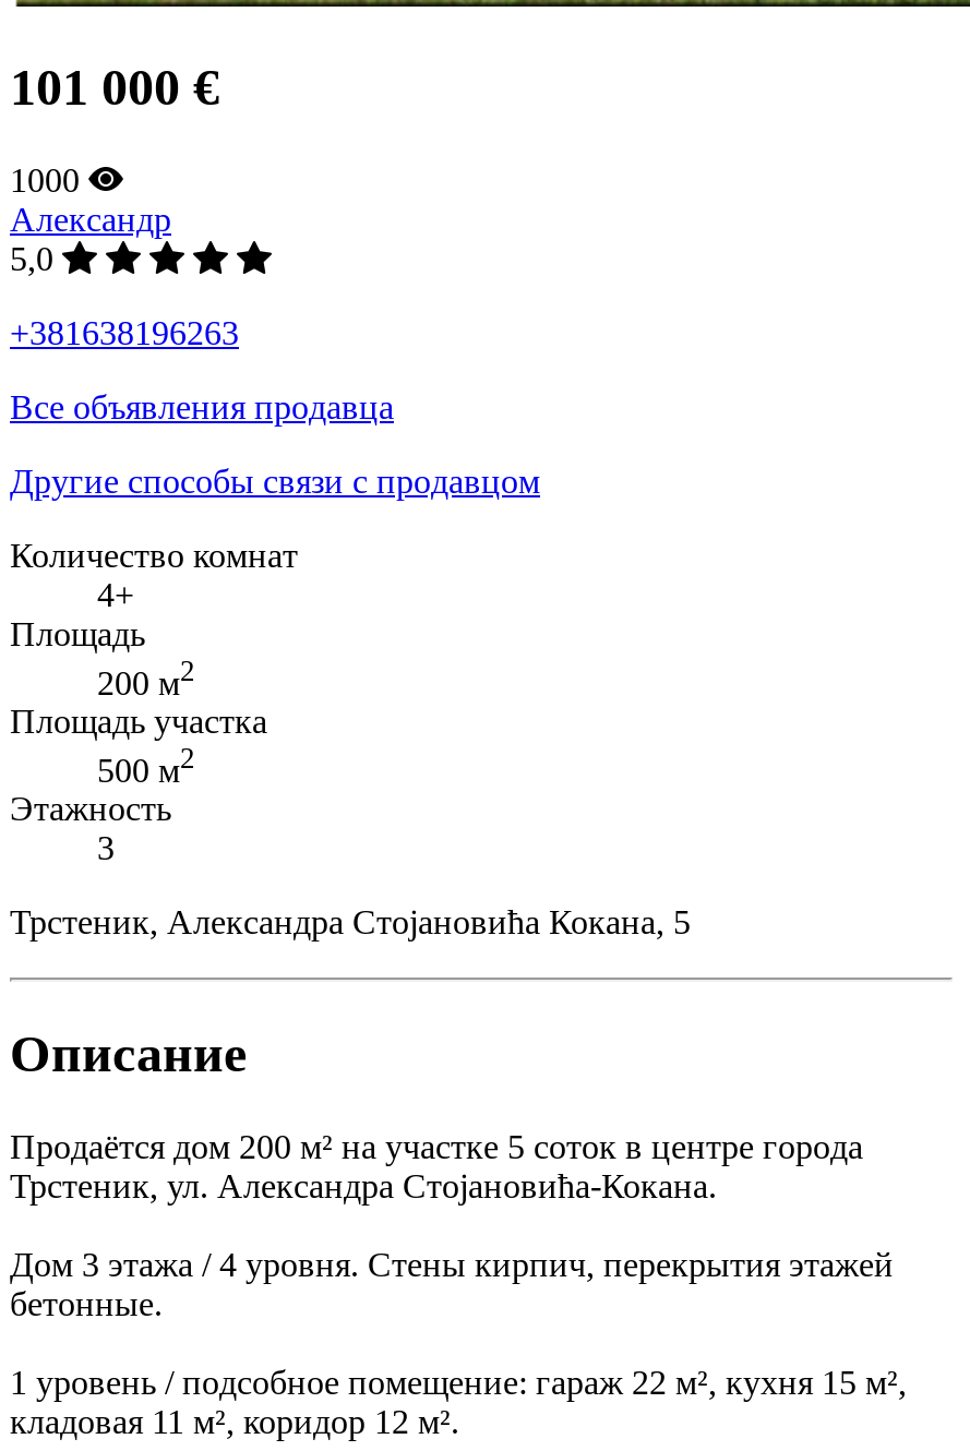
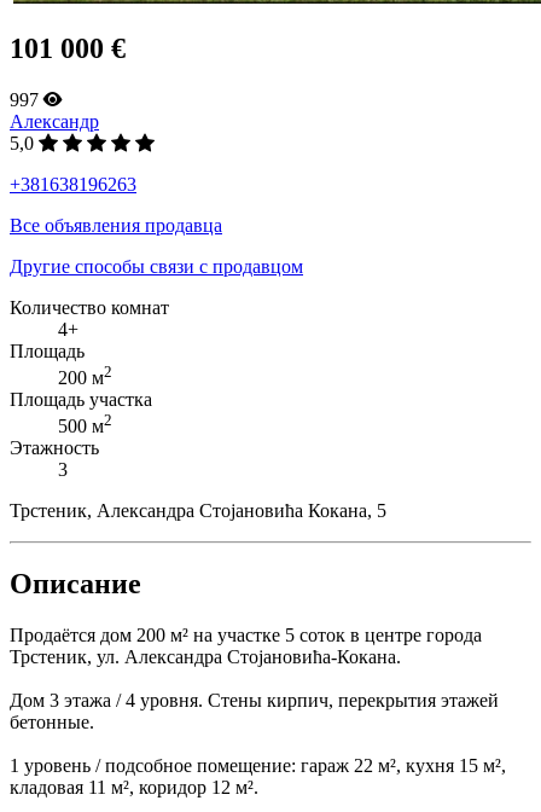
[10,161,80,198] 1000 -> [10,89,39,110] 997

